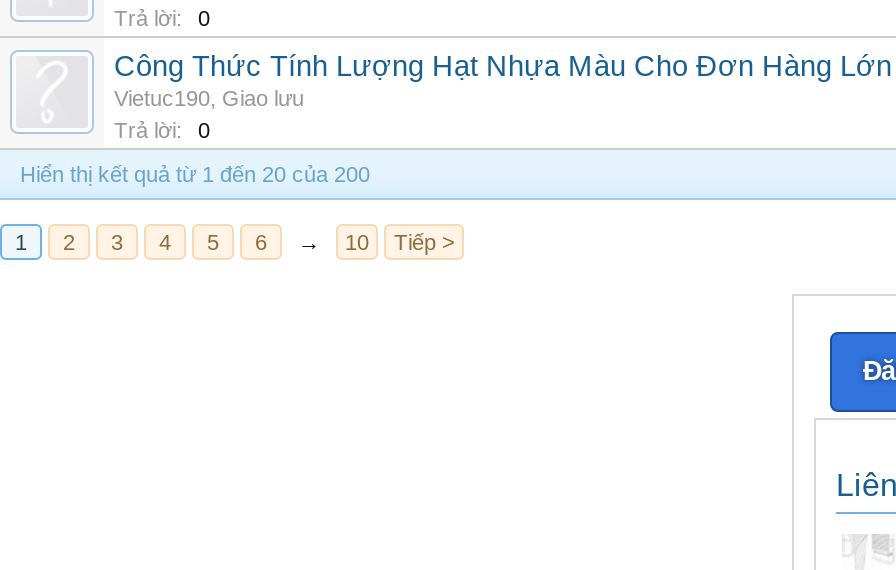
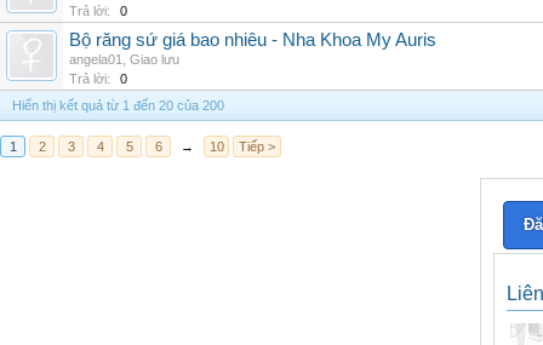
[114,50,892,110] Công Thức Tính Lượng Hạt Nhựa Màu Cho Đơn Hàng Lớn | Vietuc190, Giao lưu -> [69,30,436,67] Bộ răng sứ giá bao nhiêu - Nha Khoa My Auris | angela01, Giao lưu

